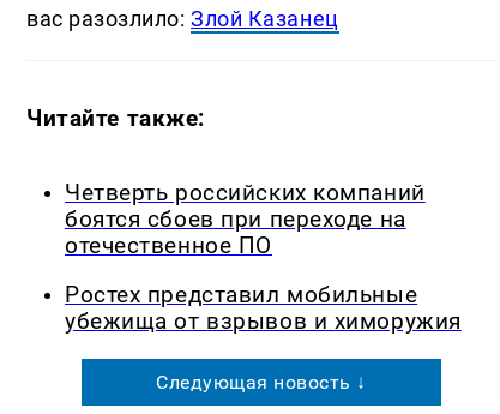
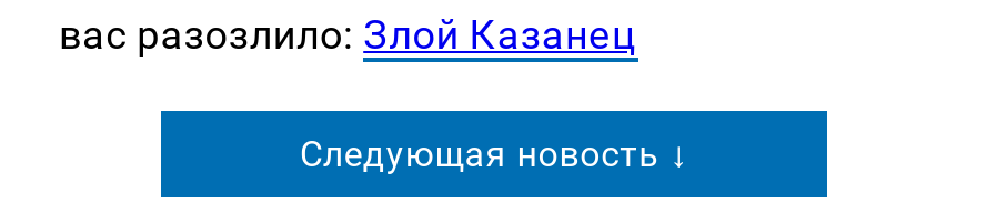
[26,105,462,335] Читайте также: | Четверть российских компаний | боятся сбоев при переходе на | отечественное ПО | Ростех представил мобильные | убежища от взрывов и химоружия -> none

